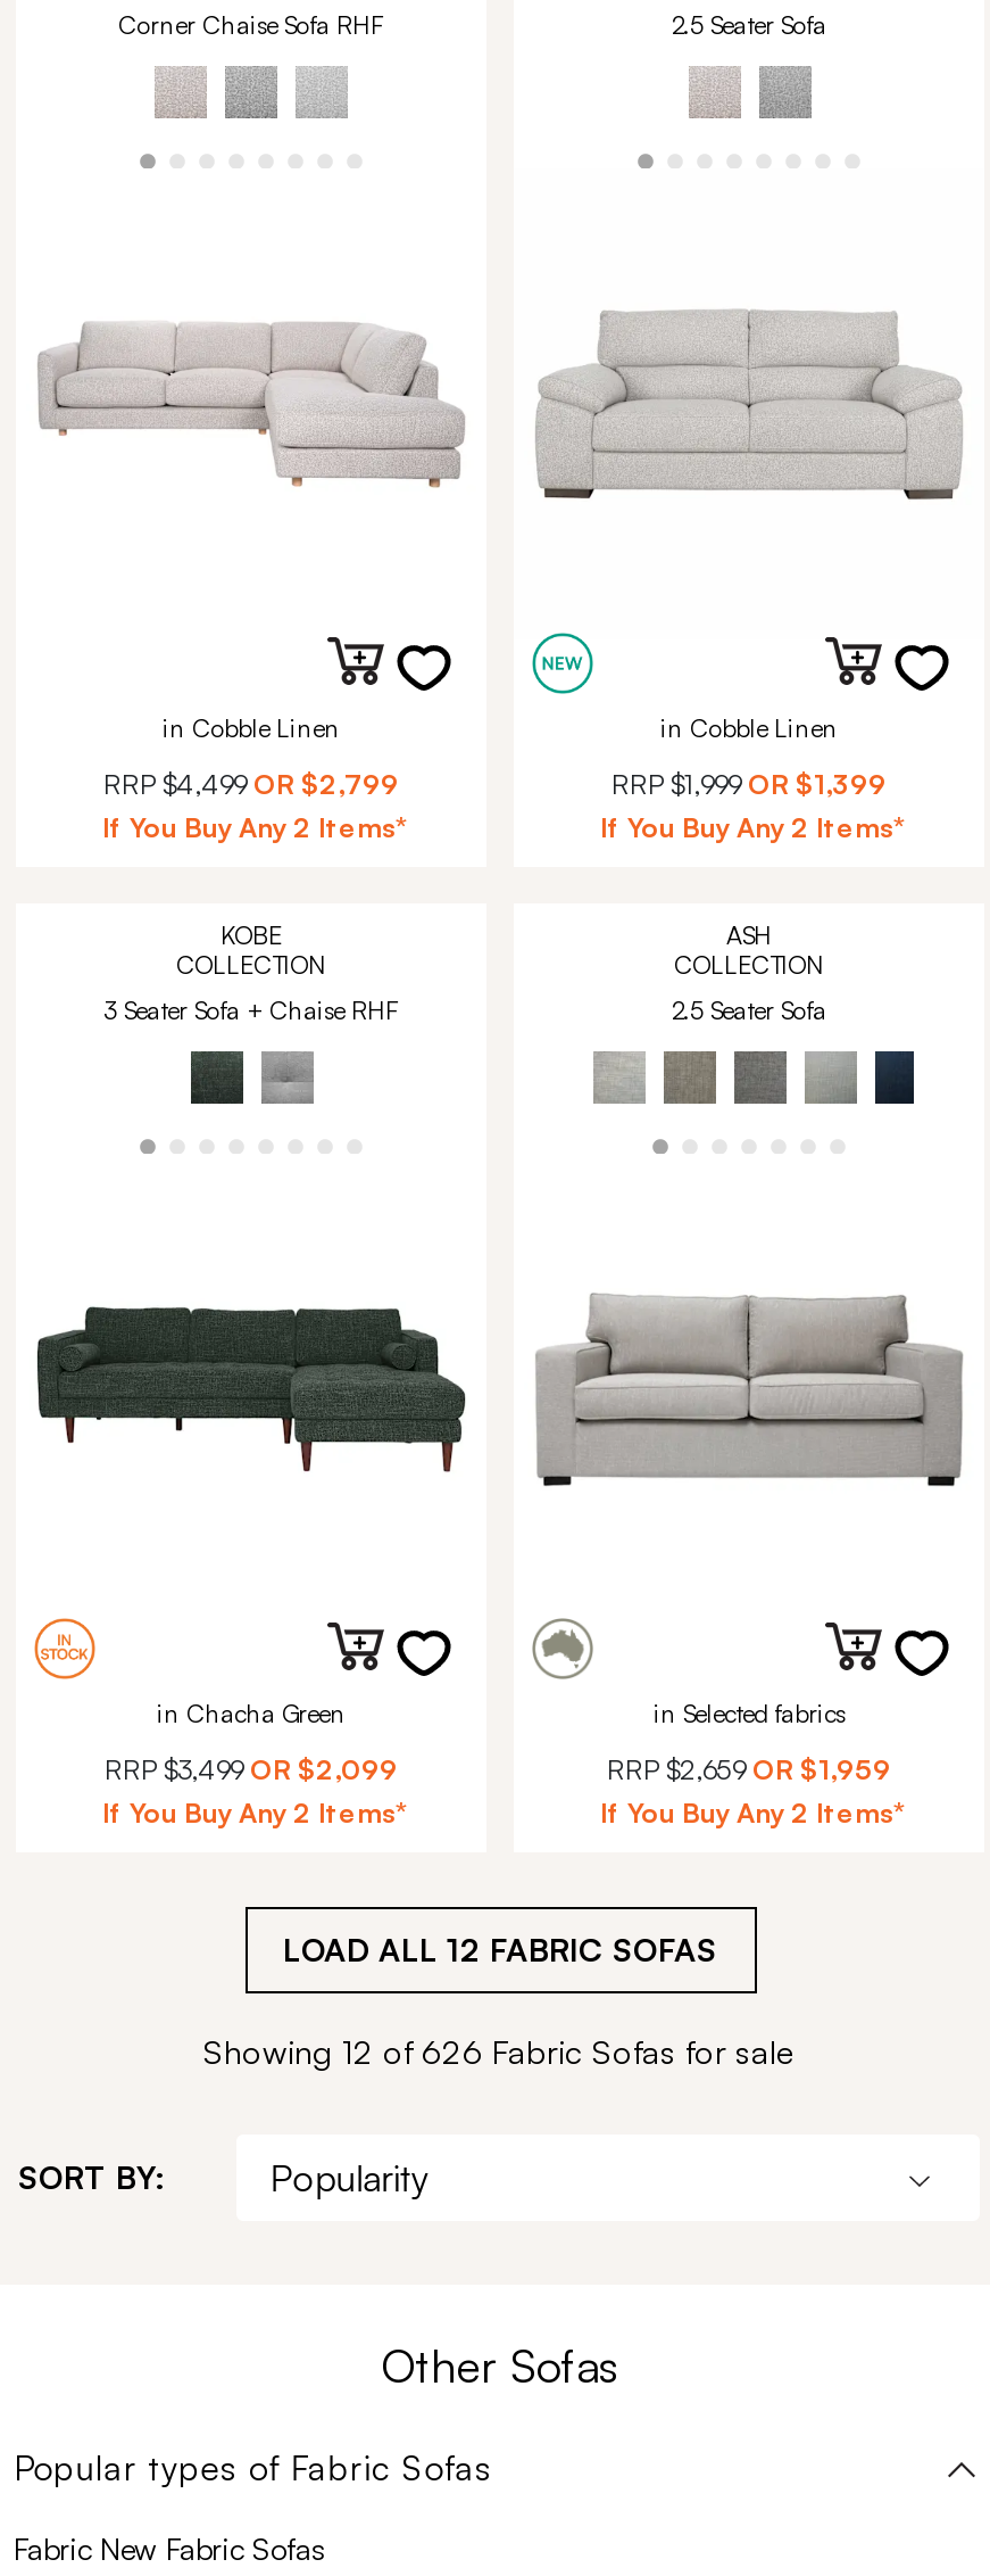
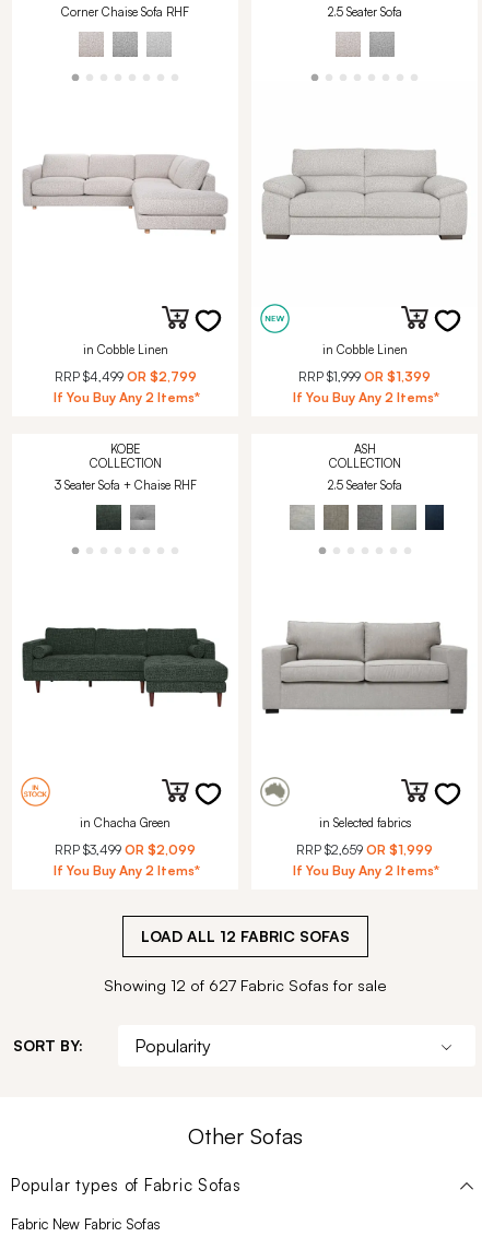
[607,1751,891,1785] RRP $2,659 OR $1,959 -> [296,841,433,857] RRP $2,659 OR $1,999
[203,2029,797,2070] Showing 12 of 626 Fabric Sofas for sale -> [103,974,386,994] Showing 12 of 627 Fabric Sofas for sale

